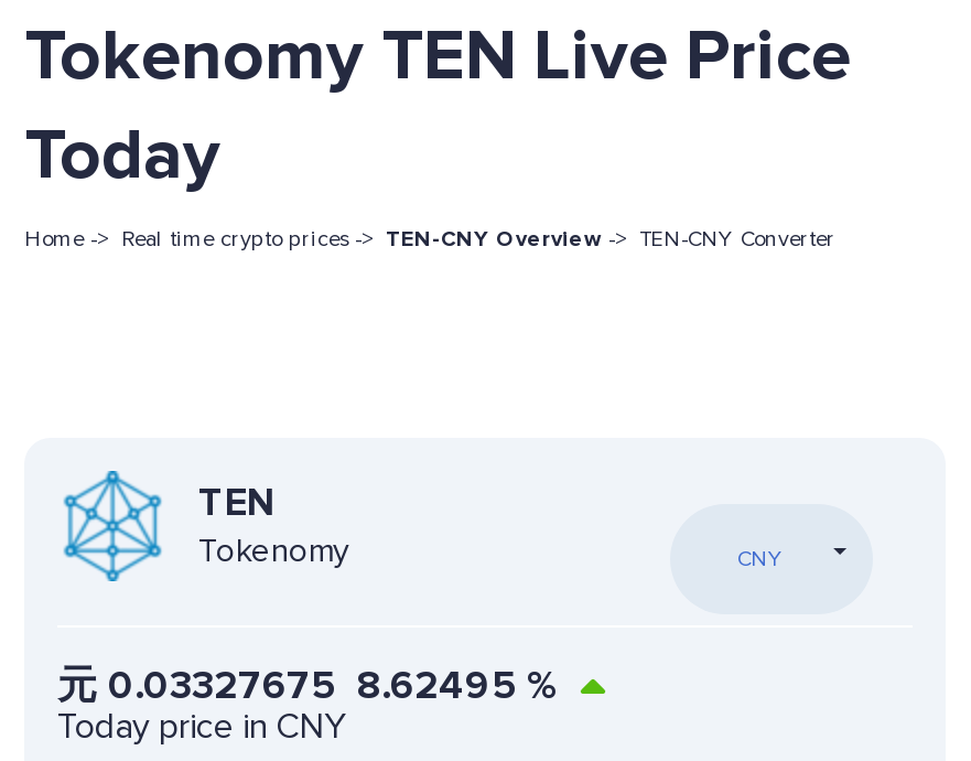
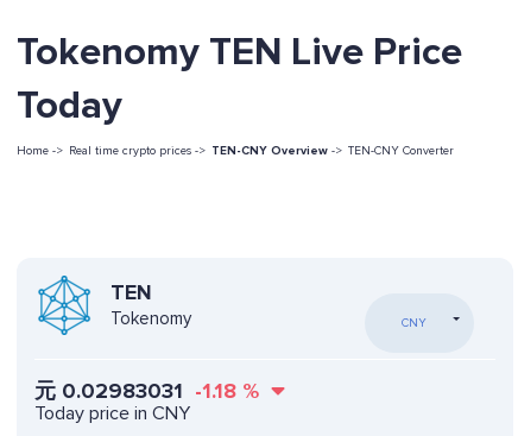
[57,661,569,710] 元0.03327675 8.62495% -> [34,378,265,404] 元0.02983031 -1.18%

